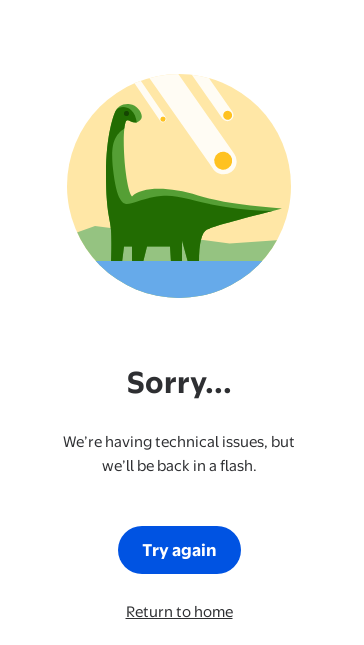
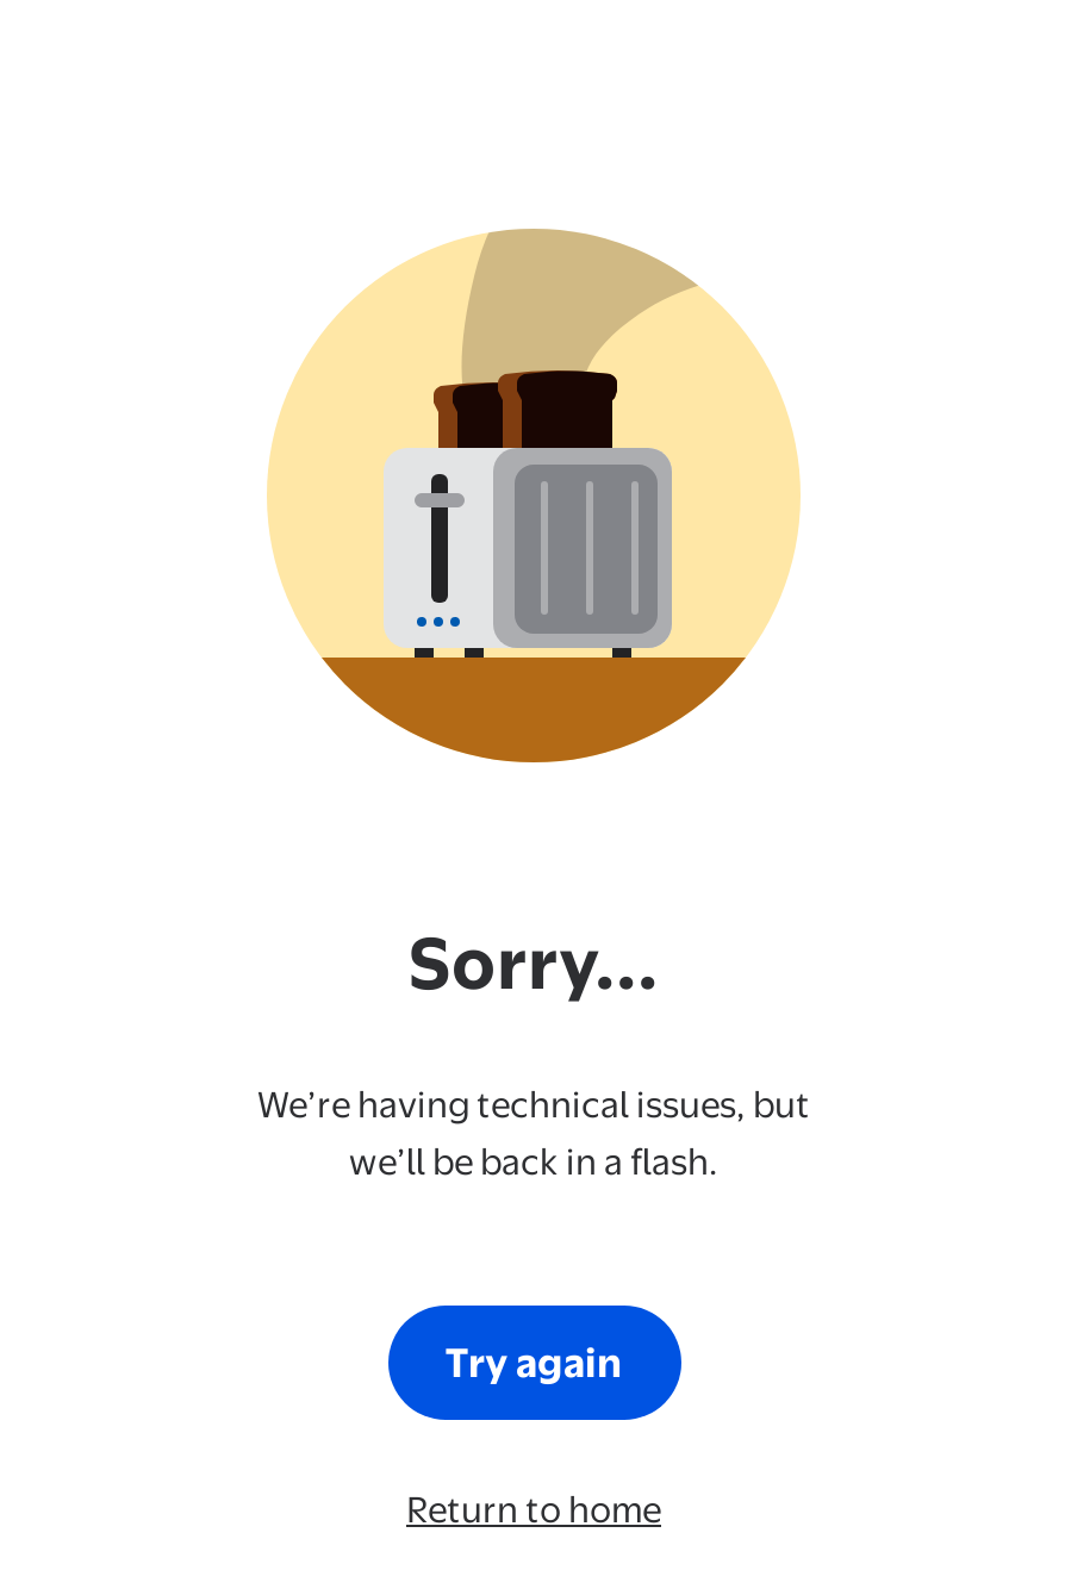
[77,75,281,299] [image] -> [293,229,770,765] [image]

